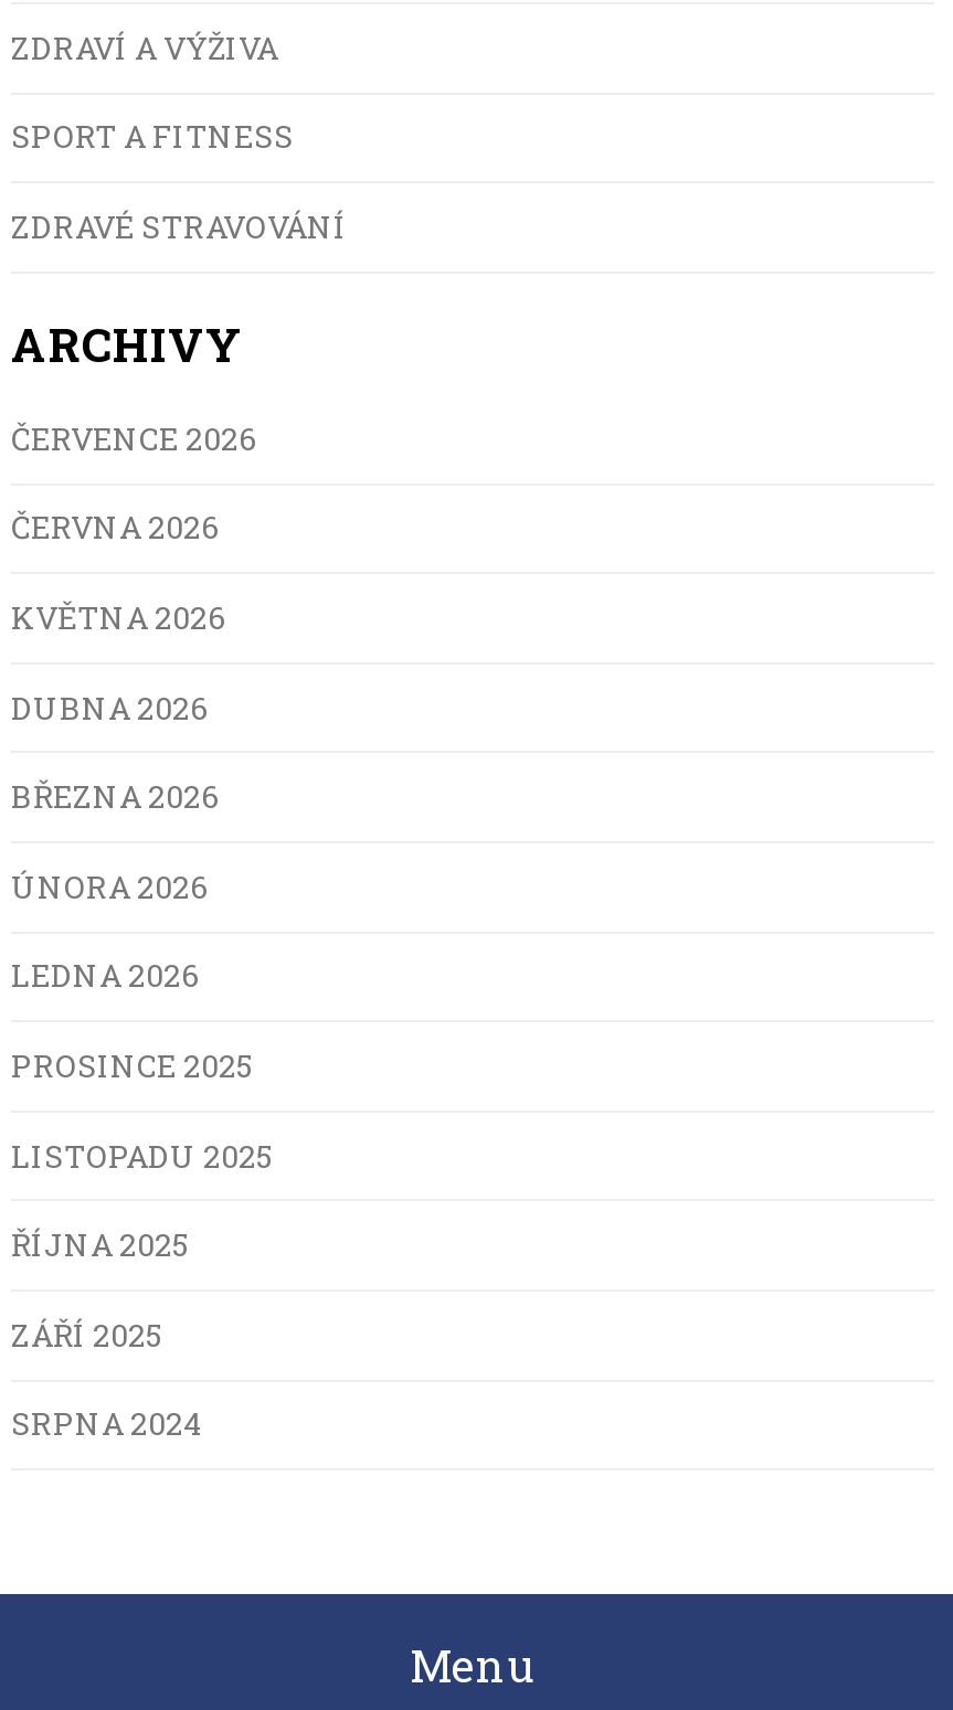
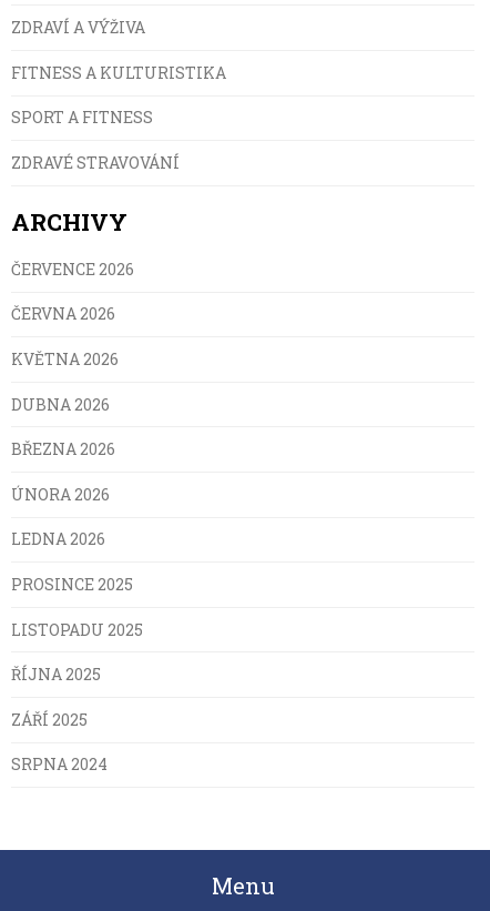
none -> [11,62,226,83] FITNESS A KULTURISTIKA

